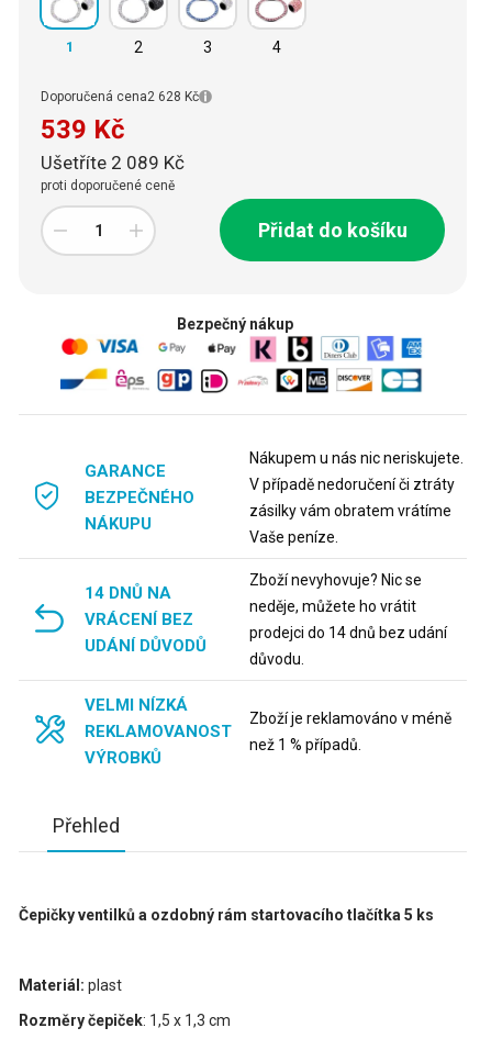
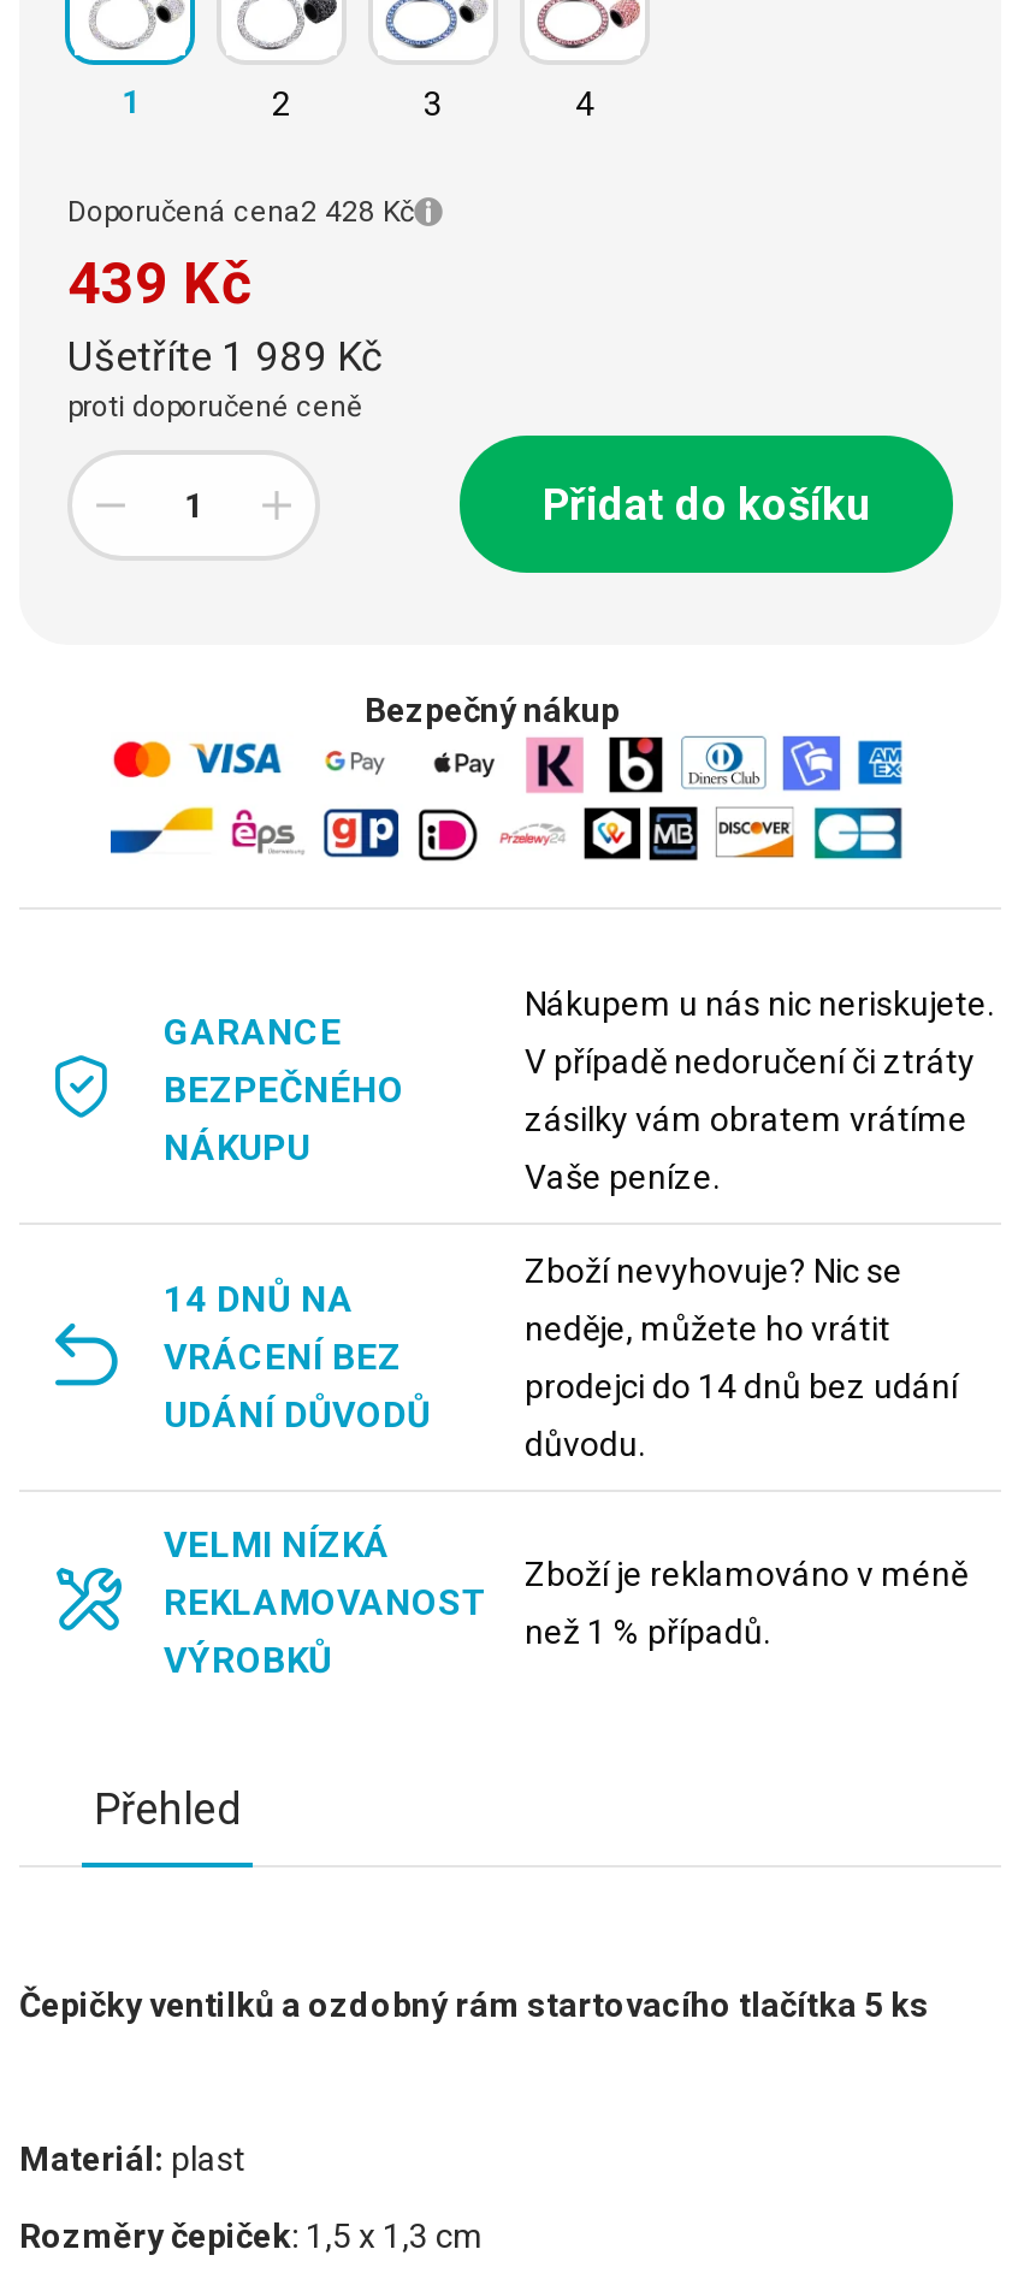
[41,89,199,104] Doporučená cena2 628 Kč -> [67,195,414,229] Doporučená cena2 428 Kč
[41,114,125,145] 539 Kč -> [67,250,253,318] 439 Kč
[41,152,185,174] Ušetříte 2 089 Kč -> [67,332,383,380] Ušetříte 1 989 Kč

